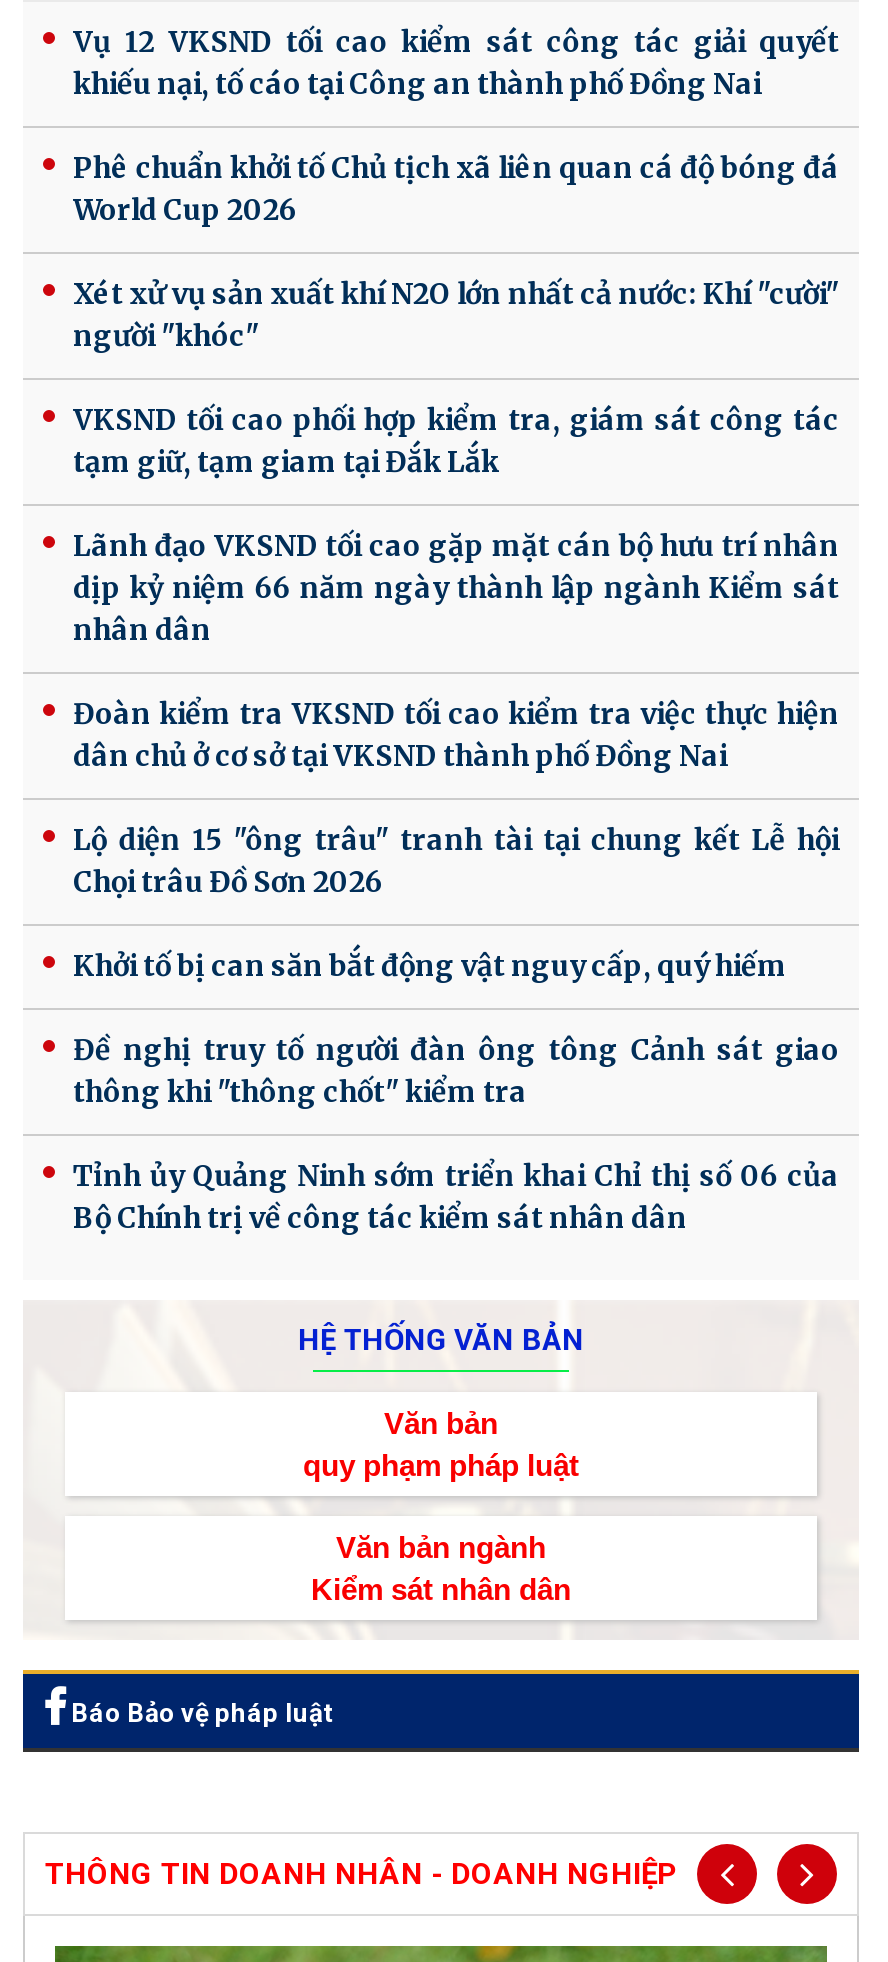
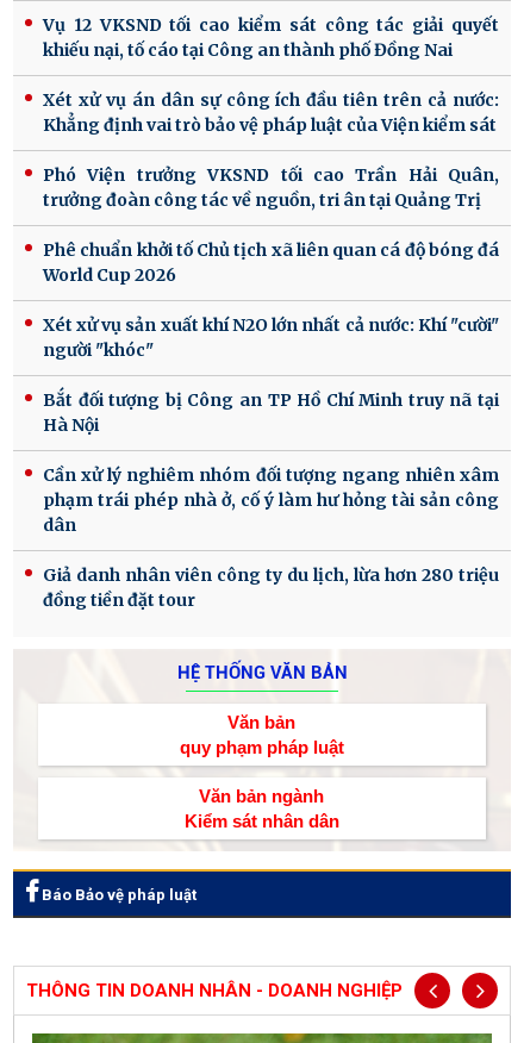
none -> [43,90,499,211] Xét xử vụ án dân sự công ích đầu tiên trên cả nước: | Khẳng định vai trò bảo vệ pháp luật của Viện kiểm sát | Phó Viện trưởng VKSND tối cao Trần Hải Quân, | trưởng đoàn công tác về nguồn, tri ân tại Quảng Trị
moved [73,151,839,355] -> [43,240,499,361]: Phê chuẩn khởi tố Chủ tịch xã liên quan cá độ bóng đá | World Cup 2026 | Xét xử vụ sản xuất khí N2O lớn nhất cả nước: Khí "cười" | người "khóc"
[73,403,839,1237] VKSND tối cao phối hợp kiểm tra, giám sát công tác | tạm giữ, tạm giam tại Đắk Lắk | Lãnh đạo VKSND tối cao gặp mặt cán bộ hưu trí nhân | dịp kỷ niệm 66 năm ngày thành lập ngành Kiểm sát | nhân dân | Đoàn kiểm tra VKSND tối cao kiểm tra việc thực hiện | dân chủ ở cơ sở tại VKSND thành phố Đồng Nai | Lộ diện 15 "ông trâu" tranh tài tại chung kết Lễ hội | Chọi trâu Đồ Sơn 2026 | Khởi tố bị can săn bắt động vật nguy cấp, quý hiếm | Đề nghị truy tố người đàn ông tông Cảnh sát giao | thông khi "thông chốt" kiểm tra | Tỉnh ủy Quảng Ninh sớm triển khai Chỉ thị số 06 của | Bộ Chính trị về công tác kiểm sát nhân dân -> [43,390,499,611] Bắt đối tượng bị Công an TP Hồ Chí Minh truy nã tại | Hà Nội | Cần xử lý nghiêm nhóm đối tượng ngang nhiên xâm | phạm trái phép nhà ở, cố ý làm hư hỏng tài sản công | dân | Giả danh nhân viên công ty du lịch, lừa hơn 280 triệu | đồng tiền đặt tour

